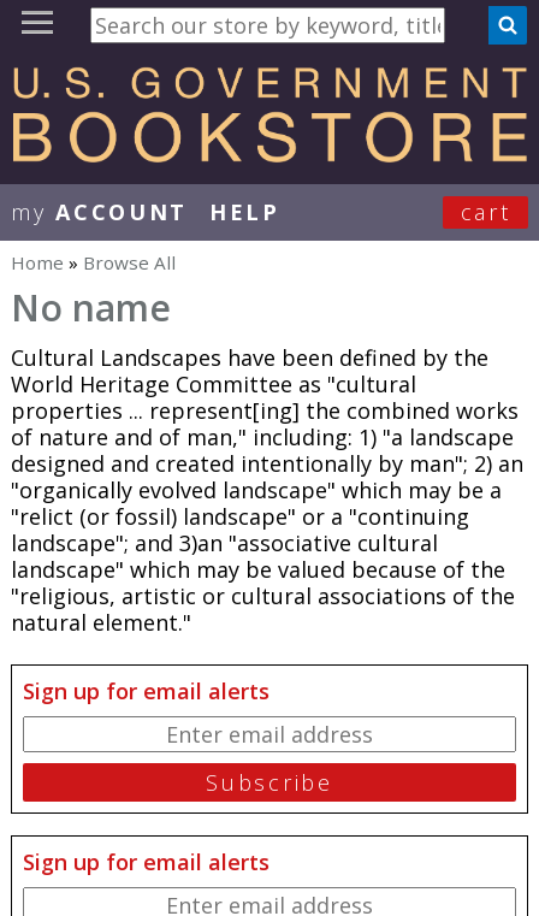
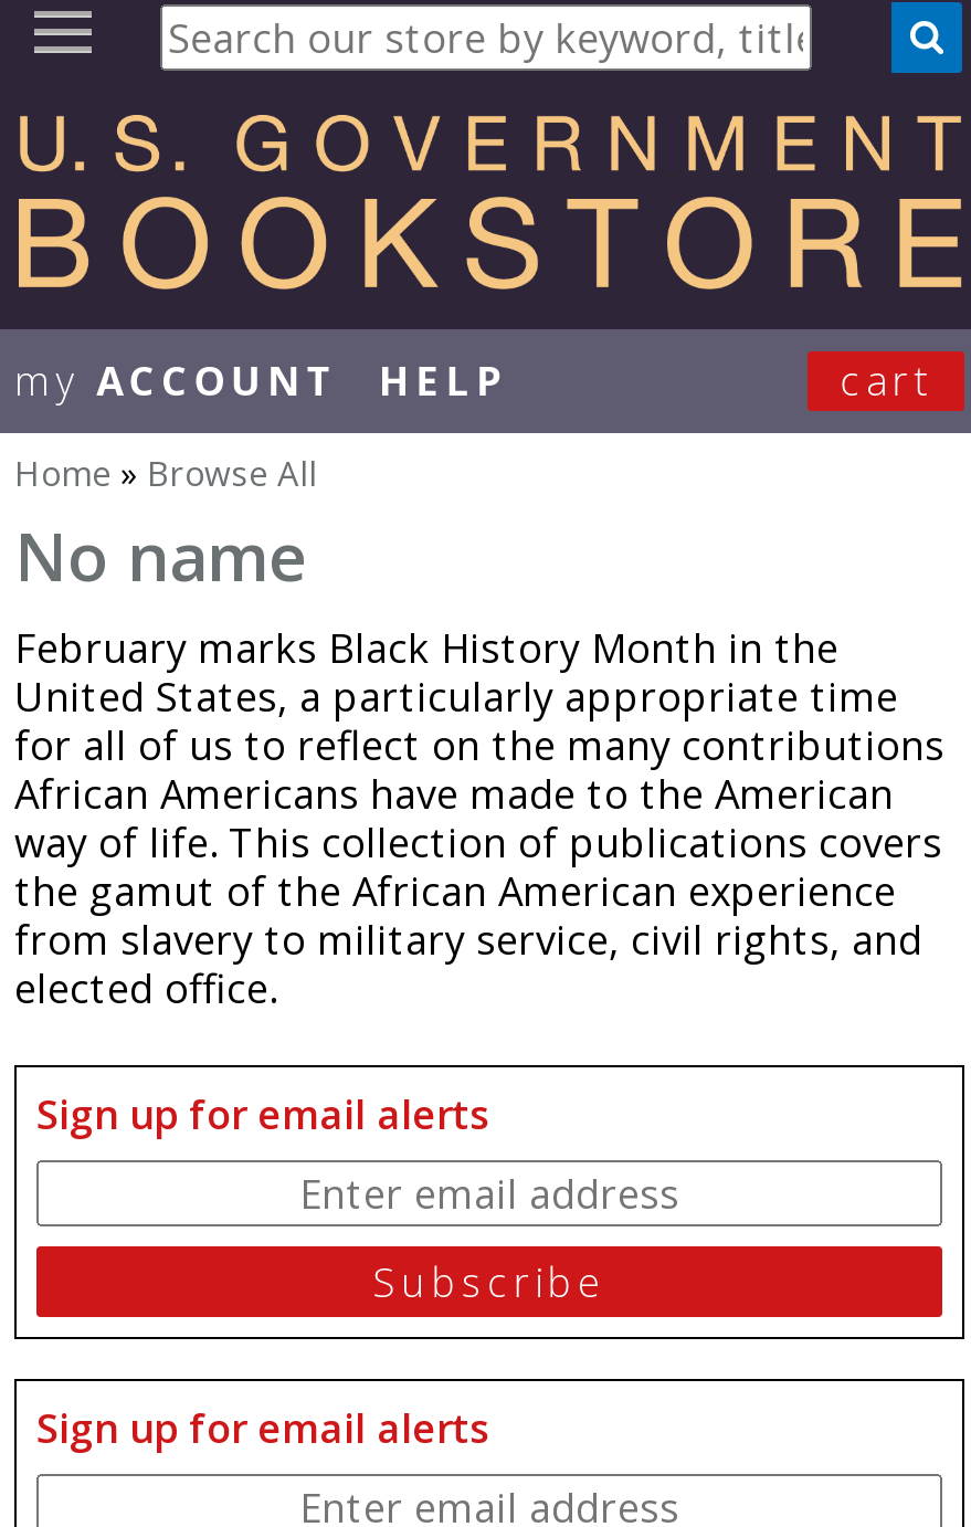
[11,343,523,636] Cultural Landscapes have been defined by the | World Heritage Committee as "cultural | properties ... represent[ing] the combined works | of nature and of man," including: 1) "a landscape | designed and created intentionally by man"; 2) an | "organically evolved landscape" which may be a | "relict (or fossil) landscape" or a "continuing | landscape"; and 3)an "associative cultural | landscape" which may be valued because of the | "religious, artistic or cultural associations of the | natural element." -> [14,620,944,1013] February marks Black History Month in the | United States, a particularly appropriate time | for all of us to reflect on the many contributions | African Americans have made to the American | way of life. This collection of publications covers | the gamut of the African American experience | from slavery to military service, civil rights, and | elected office.

